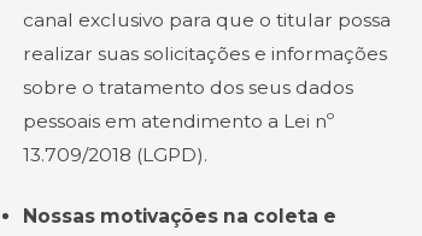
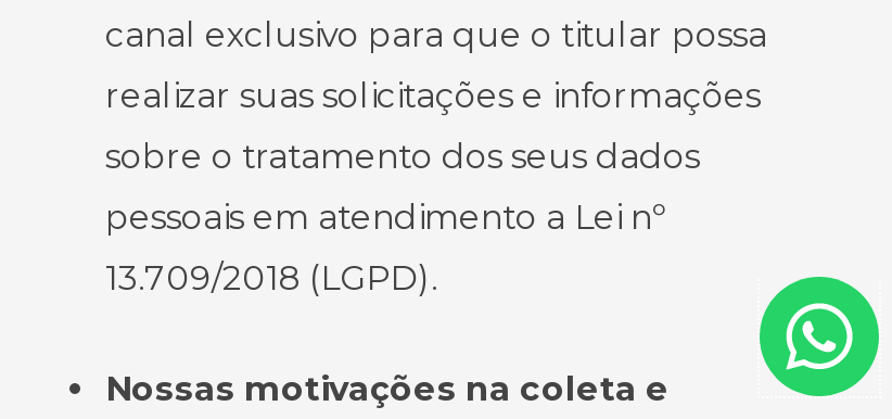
none -> [757,275,881,398] [image]

